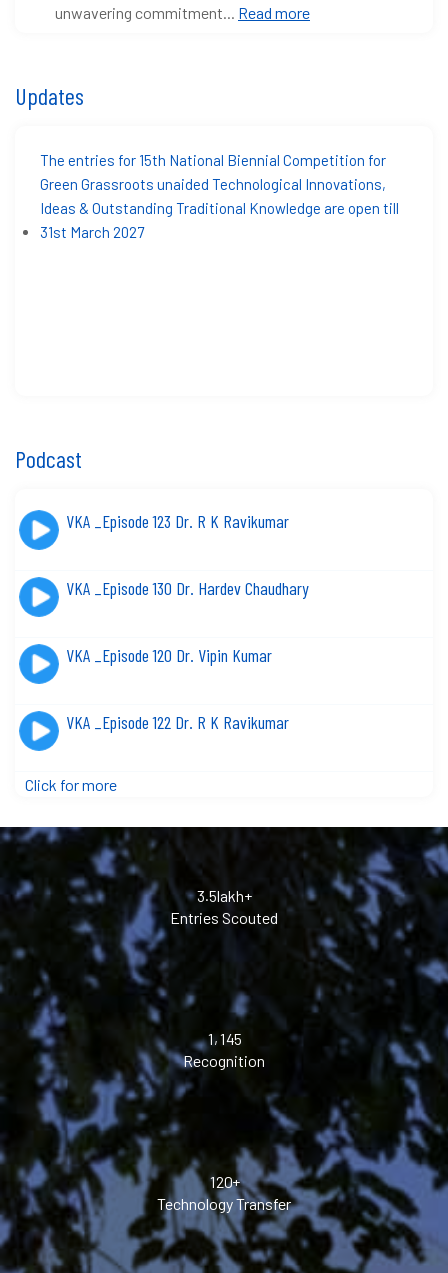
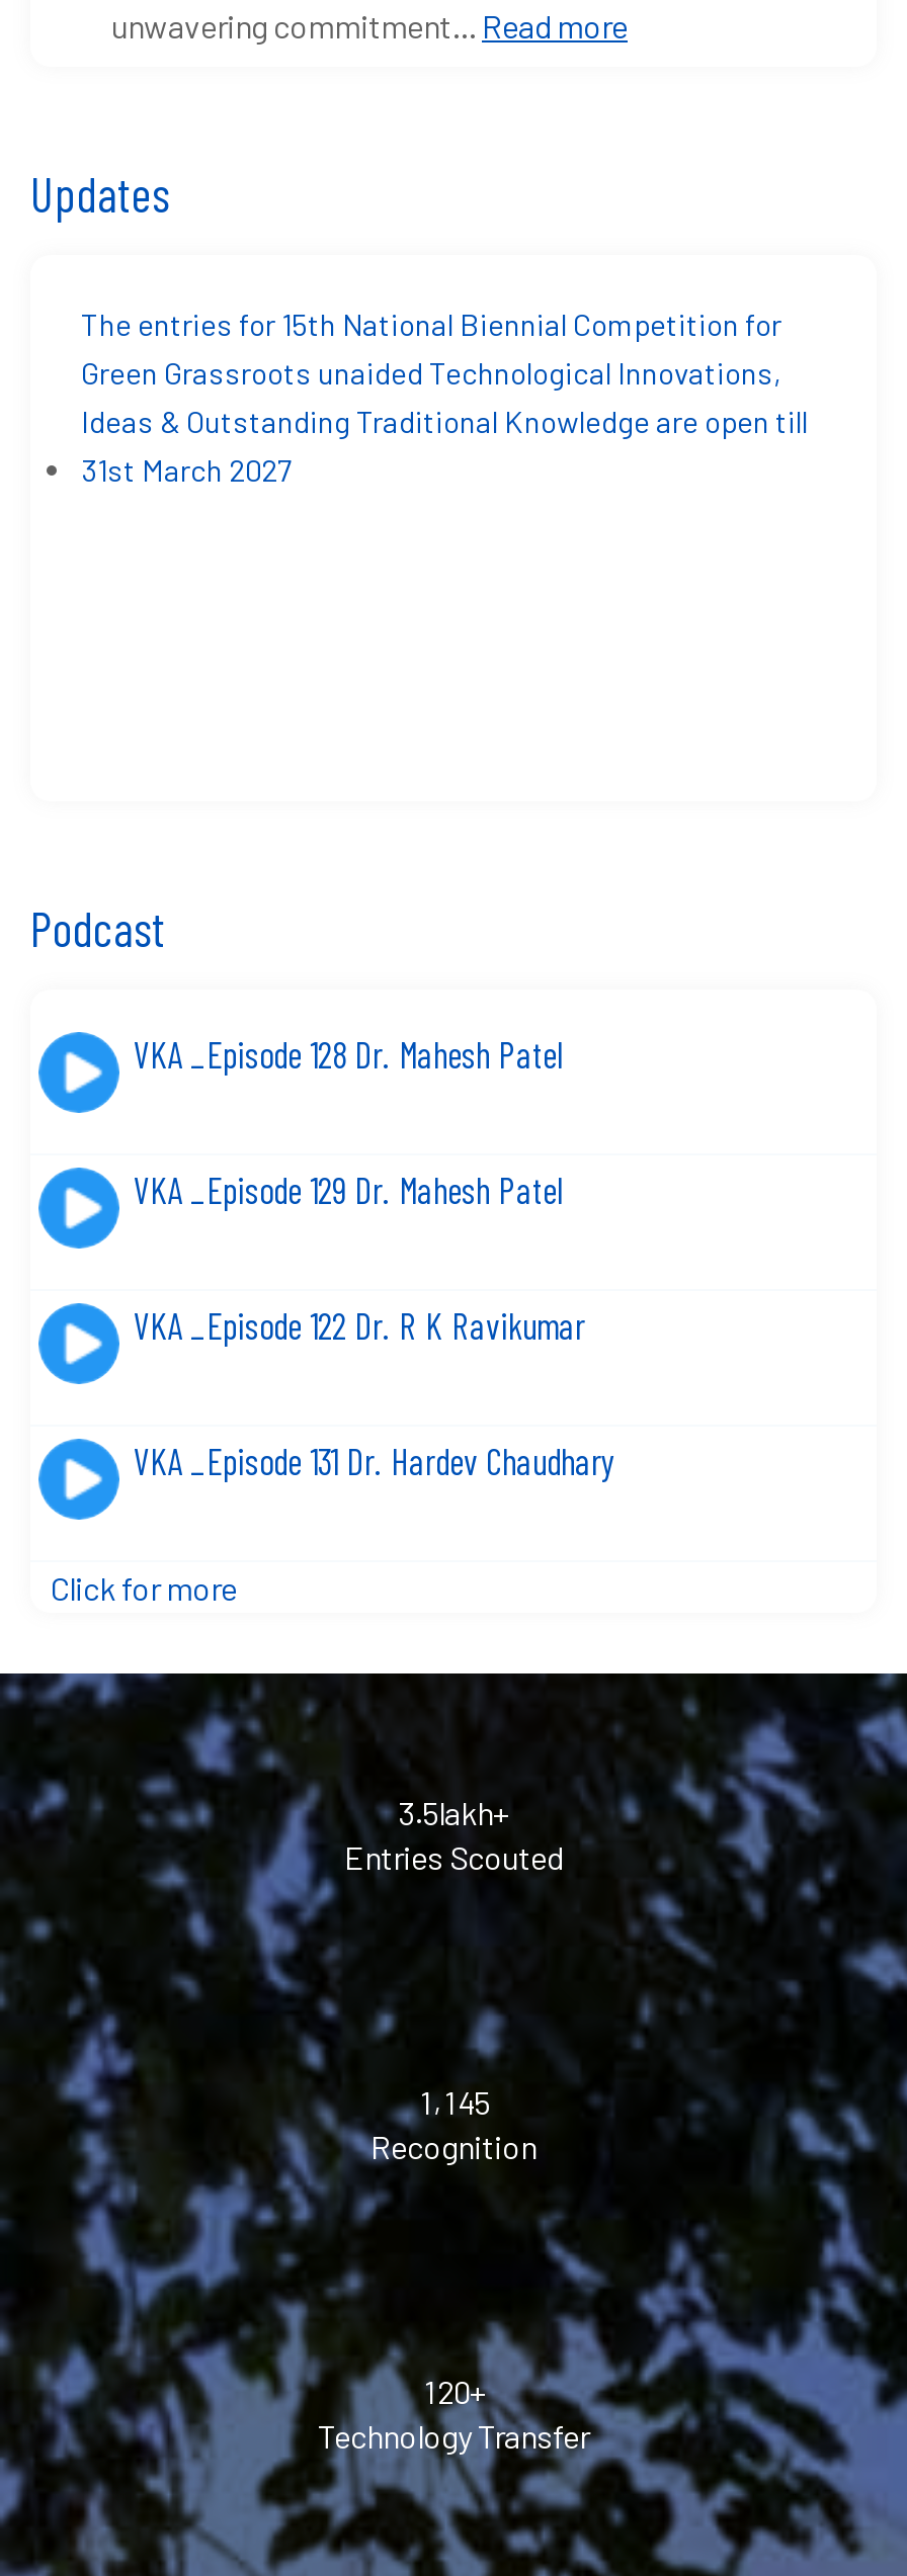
[66,510,309,666] VKA _Episode 123 Dr. R K Ravikumar | VKA _Episode 130 Dr. Hardev Chaudhary | VKA _Episode 120 Dr. Vipin Kumar -> [134,1031,563,1212] VKA _Episode 128 Dr. Mahesh Patel | VKA _Episode 129 Dr. Mahesh Patel
moved [66,711,289,733] -> [134,1303,585,1347]: VKA _Episode 122 Dr. R K Ravikumar
none -> [134,1438,615,1483] VKA _Episode 131 Dr. Hardev Chaudhary

